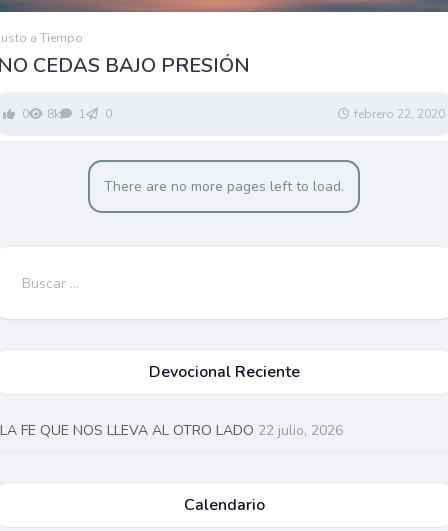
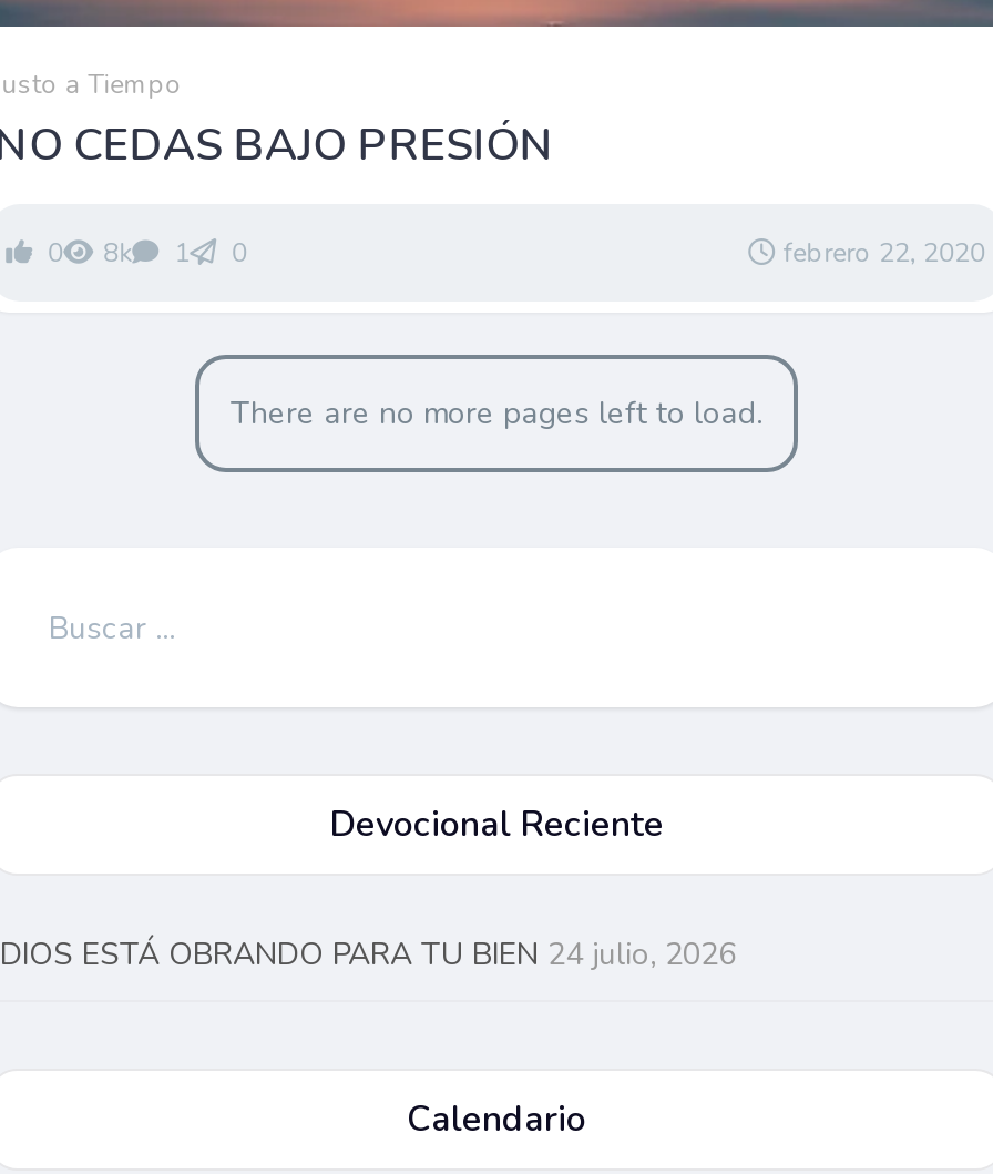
[0,421,343,440] LA FE QUE NOS LLEVA AL OTRO LADO 22 julio, 2026 -> [0,933,736,976] DIOS ESTÁ OBRANDO PARA TU BIEN 24 julio, 2026

